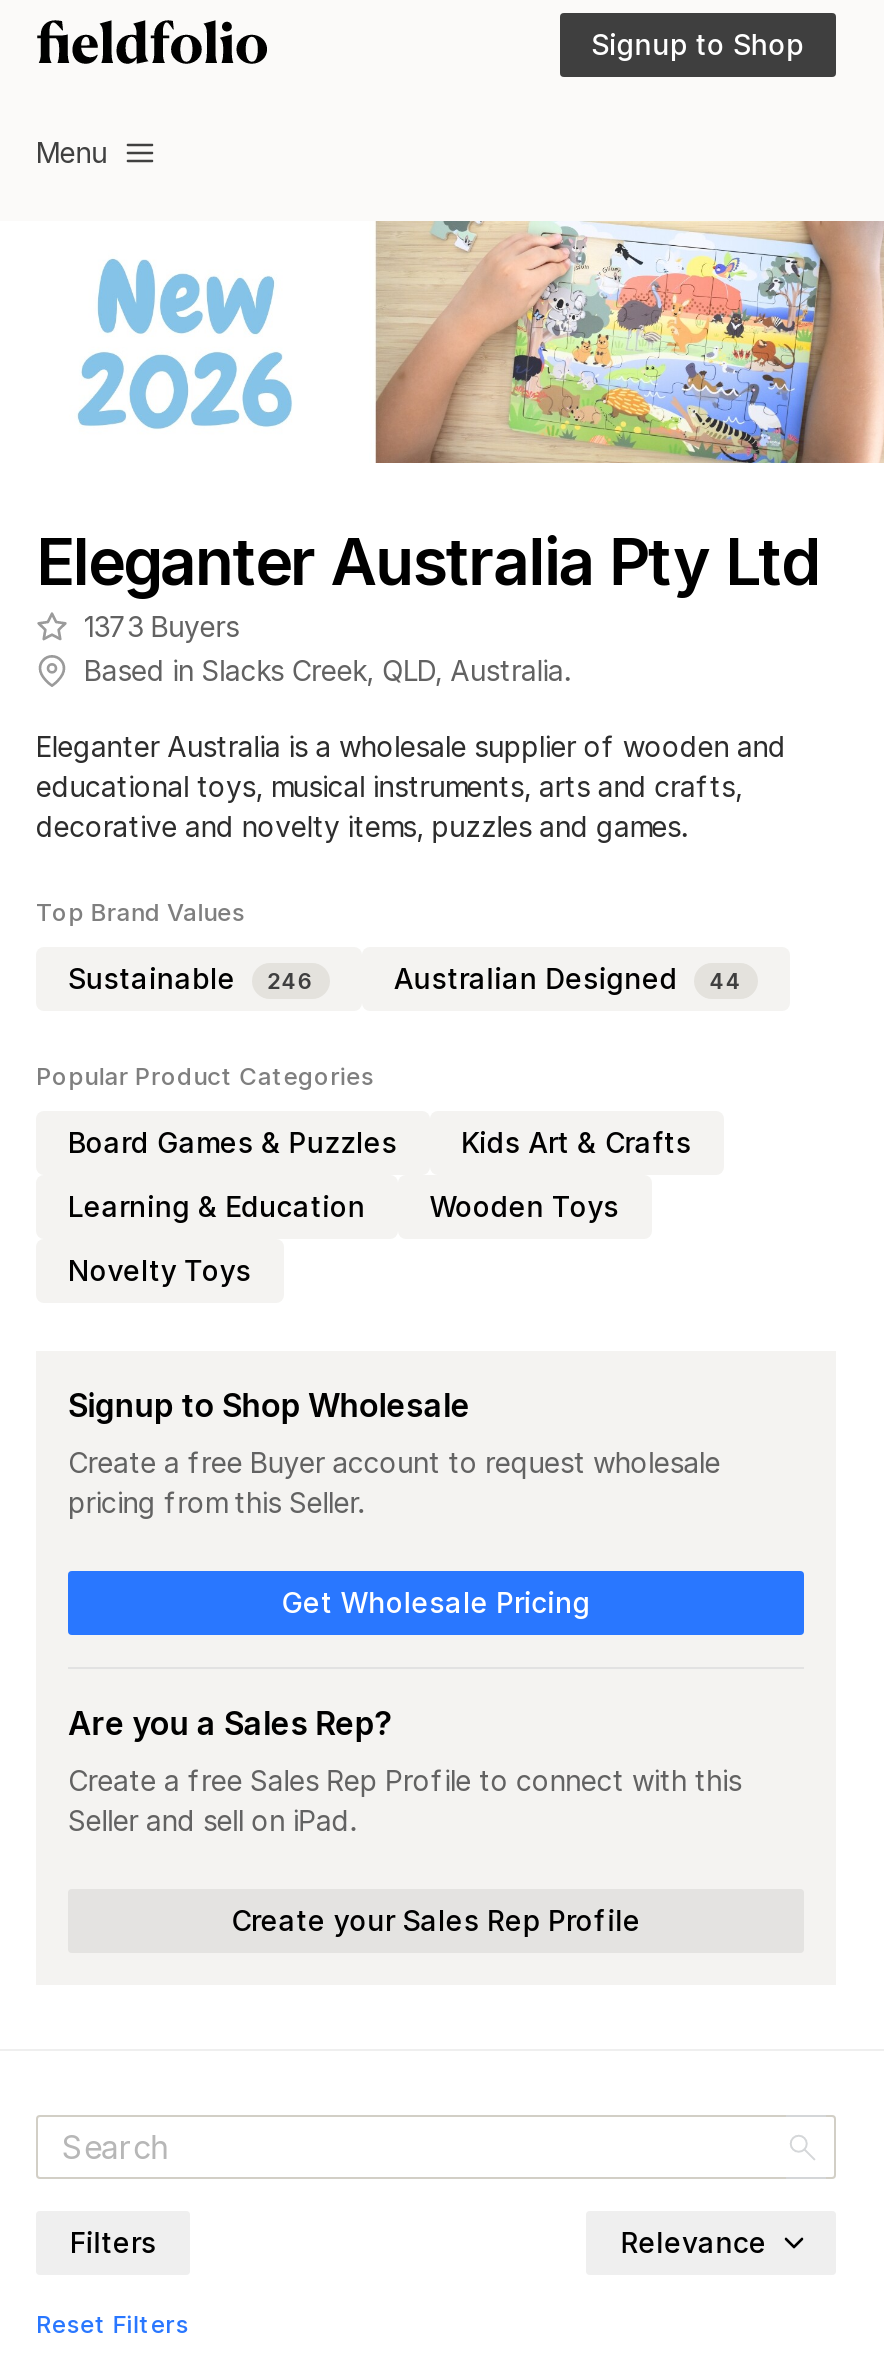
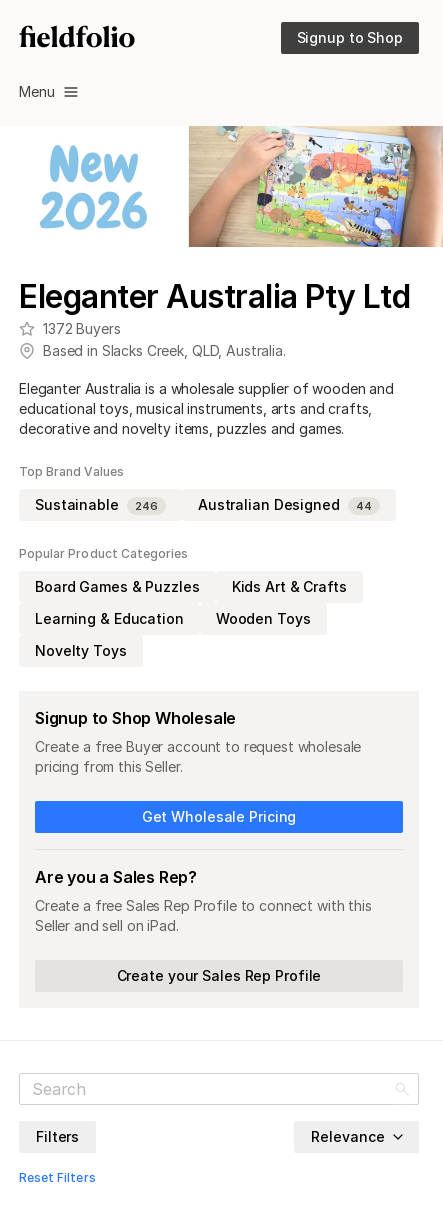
[84,609,239,643] 1373 Buyers -> [43,320,120,337] 1372 Buyers

